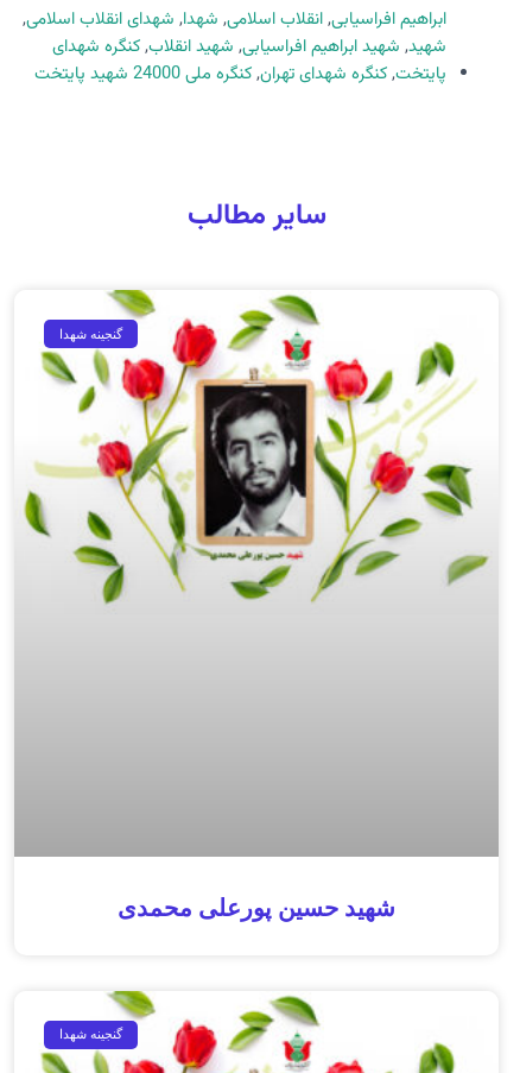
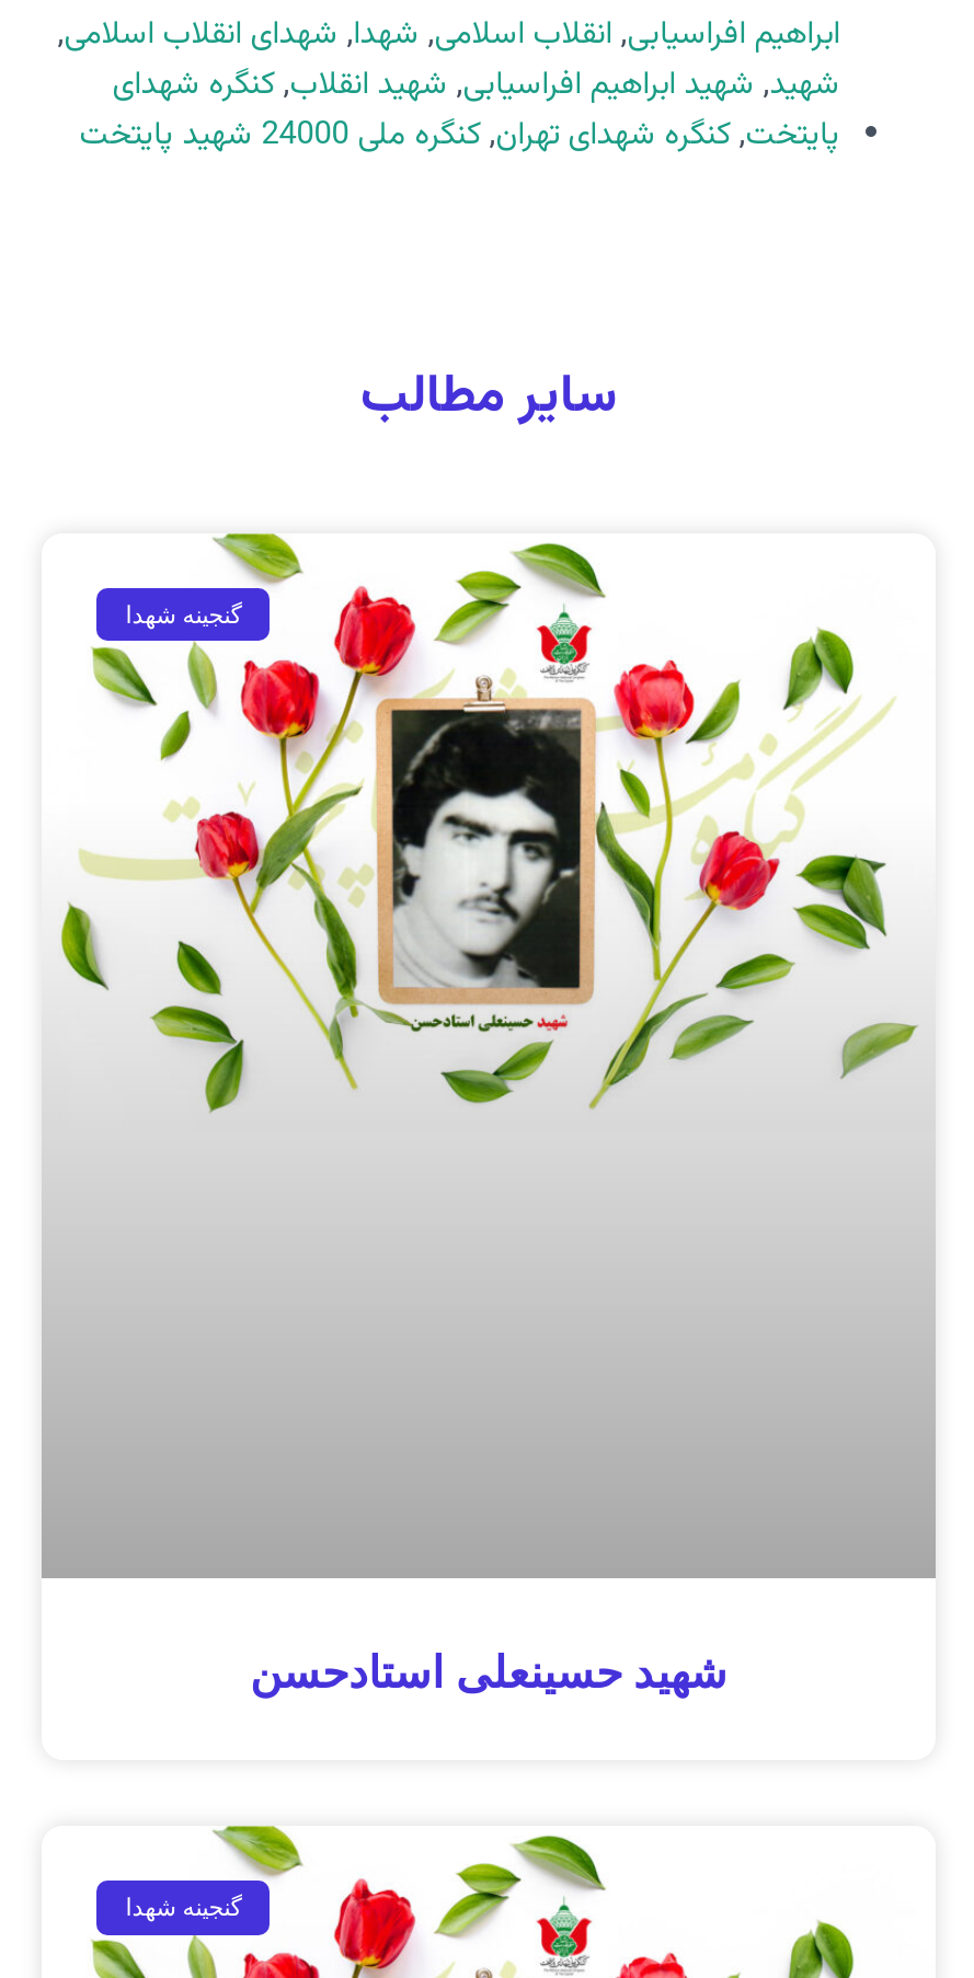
[203,385,306,537] [image] -> [392,709,583,991] [image]
[120,895,398,923] شهید حسین پورعلی محمدی -> [254,1649,732,1702] شهید حسینعلی استادحسن

